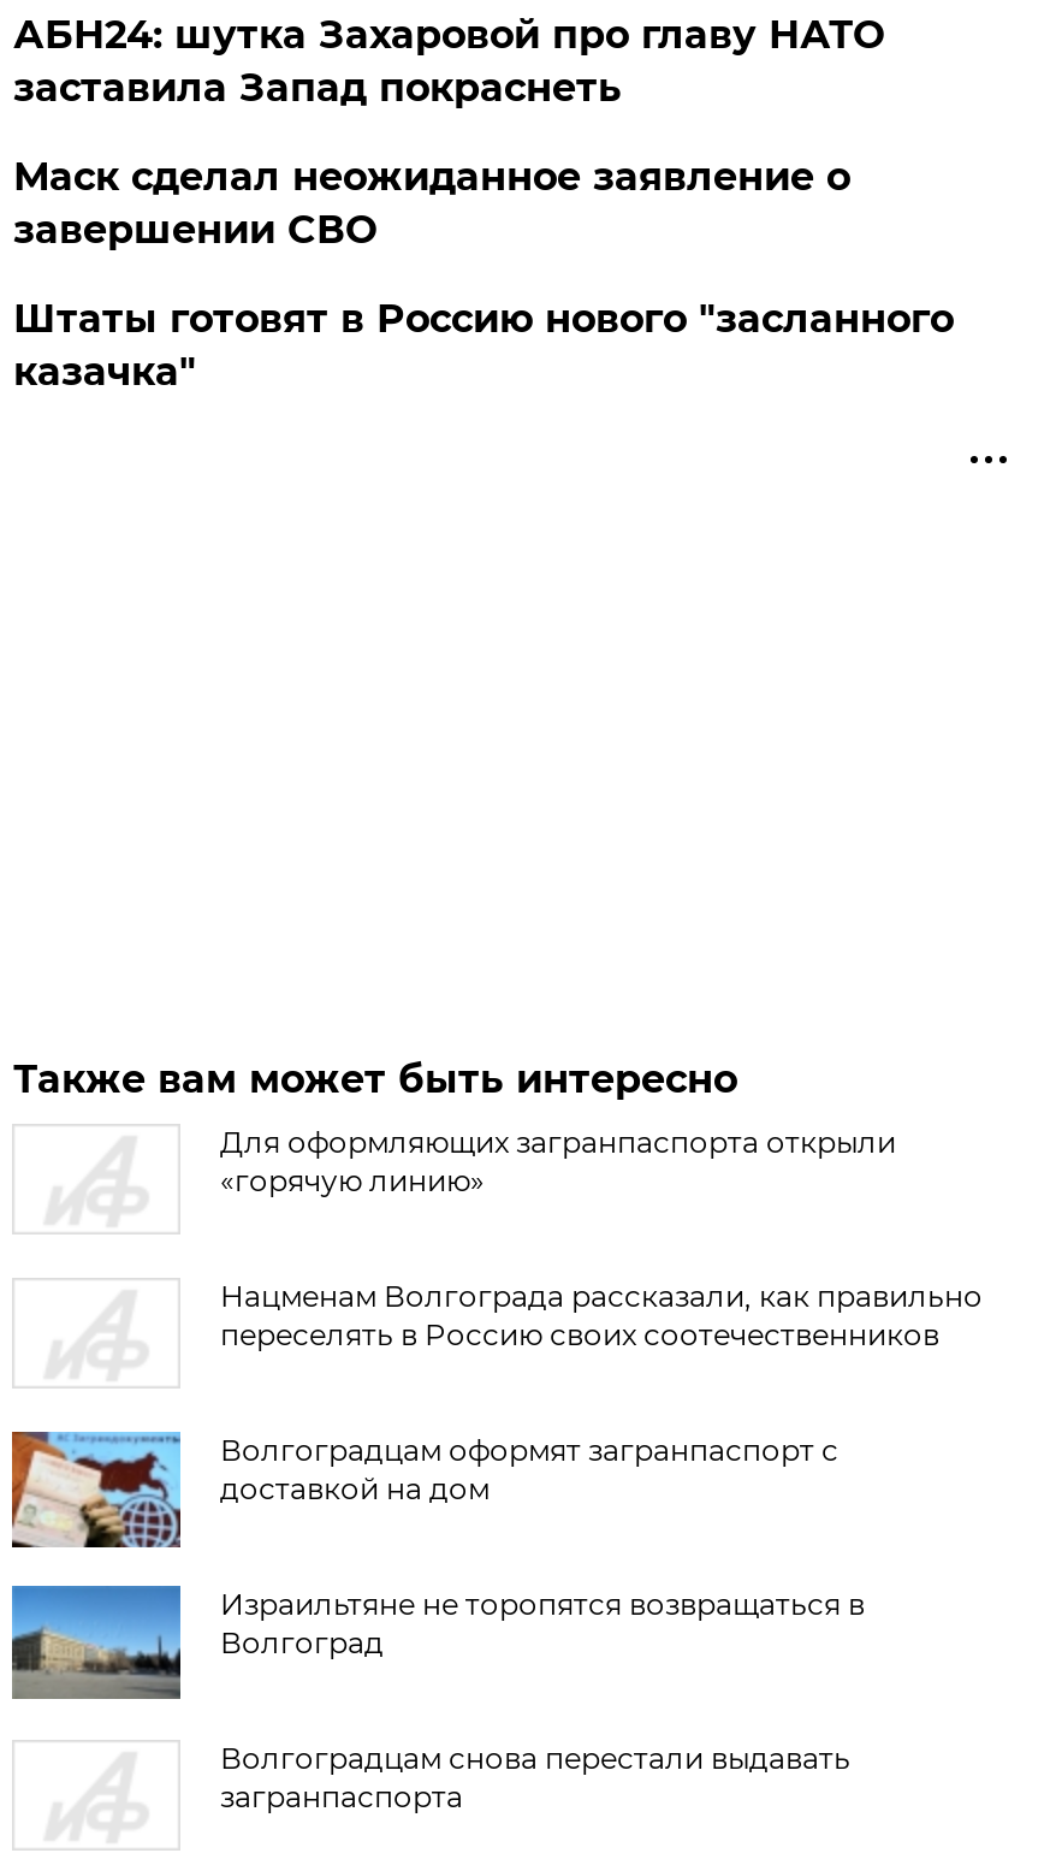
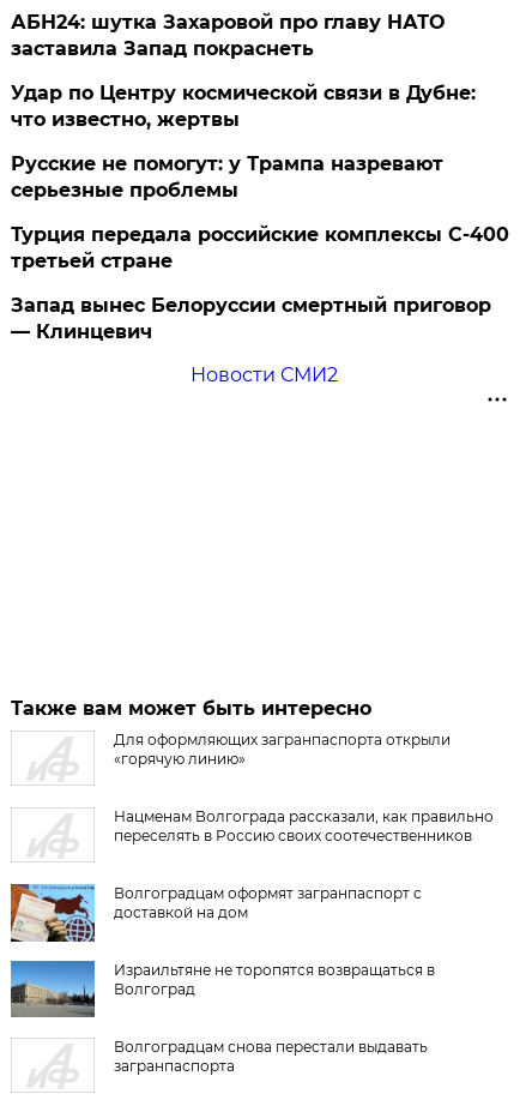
[13,154,954,395] Маск сделал неожиданное заявление о | завершении СВО | Штаты готовят в Россию нового "засланного | казачка" -> [11,82,510,386] Удар по Центру космической связи в Дубне: | что известно, жертвы | Русские не помогут: у Трампа назревают | серьезные проблемы | Турция передала российские комплексы С-400 | третьей стране | Запад вынес Белоруссии смертный приговор | — Клинцевич | Новости СМИ2

